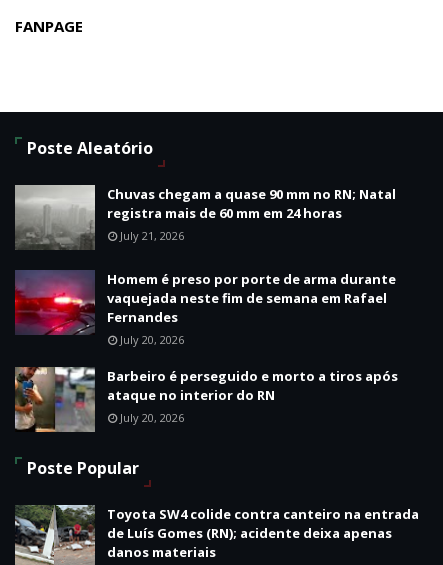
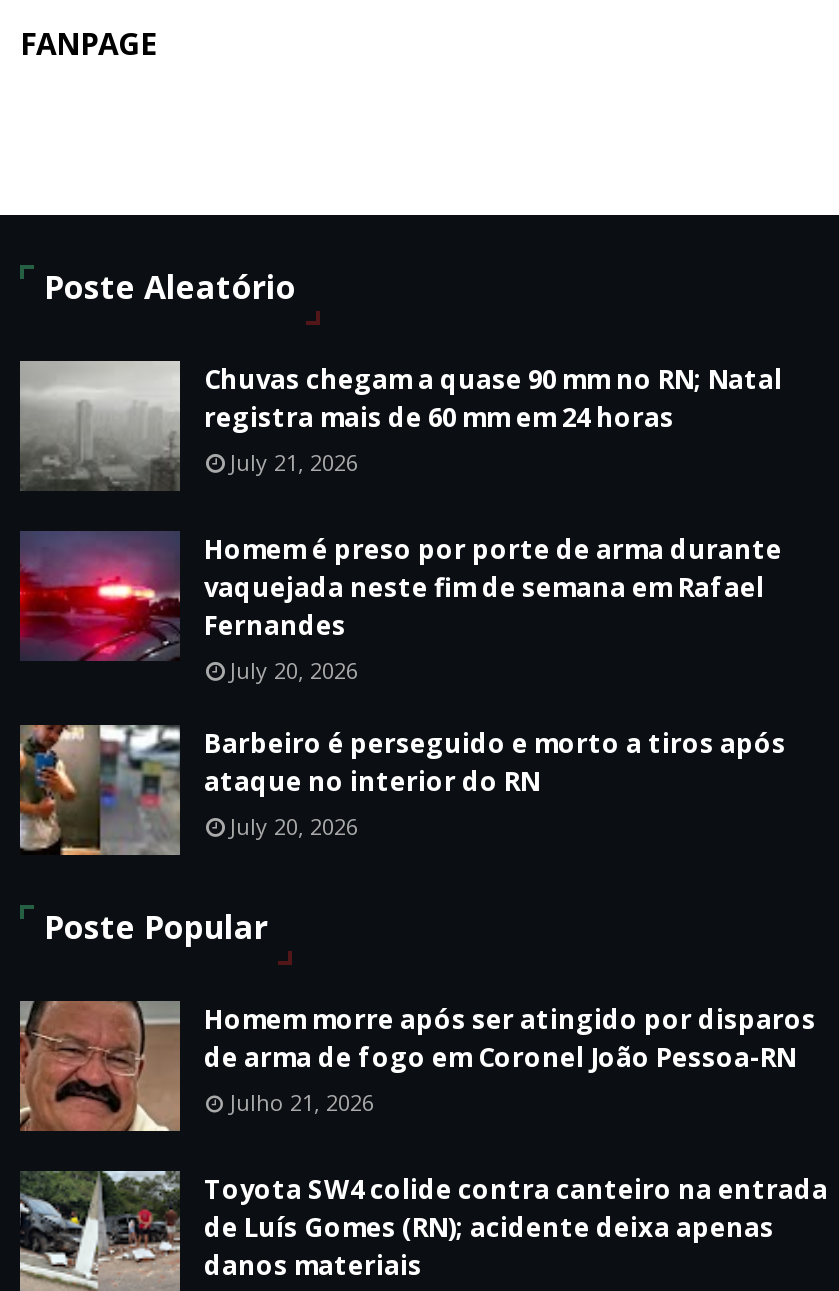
none -> [18,999,816,1133] [image] | Homem morre após ser atingido por disparos | de arma de fogo em Coronel João Pessoa-RN | Julho 21, 2026

